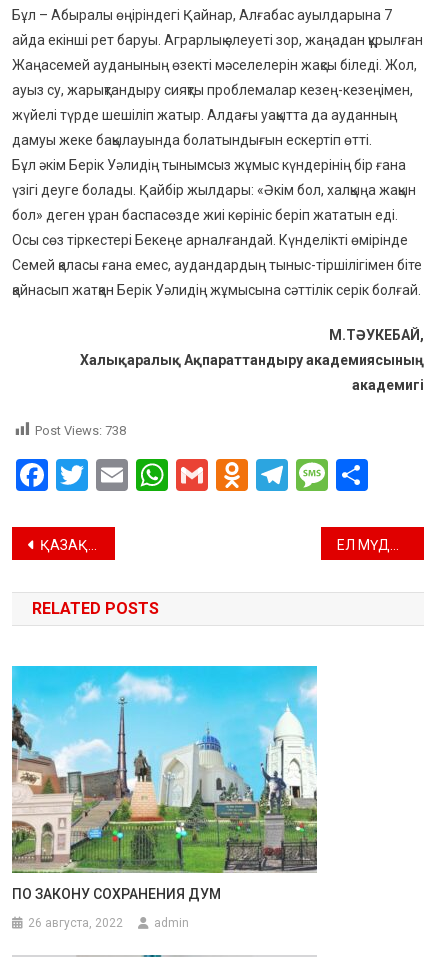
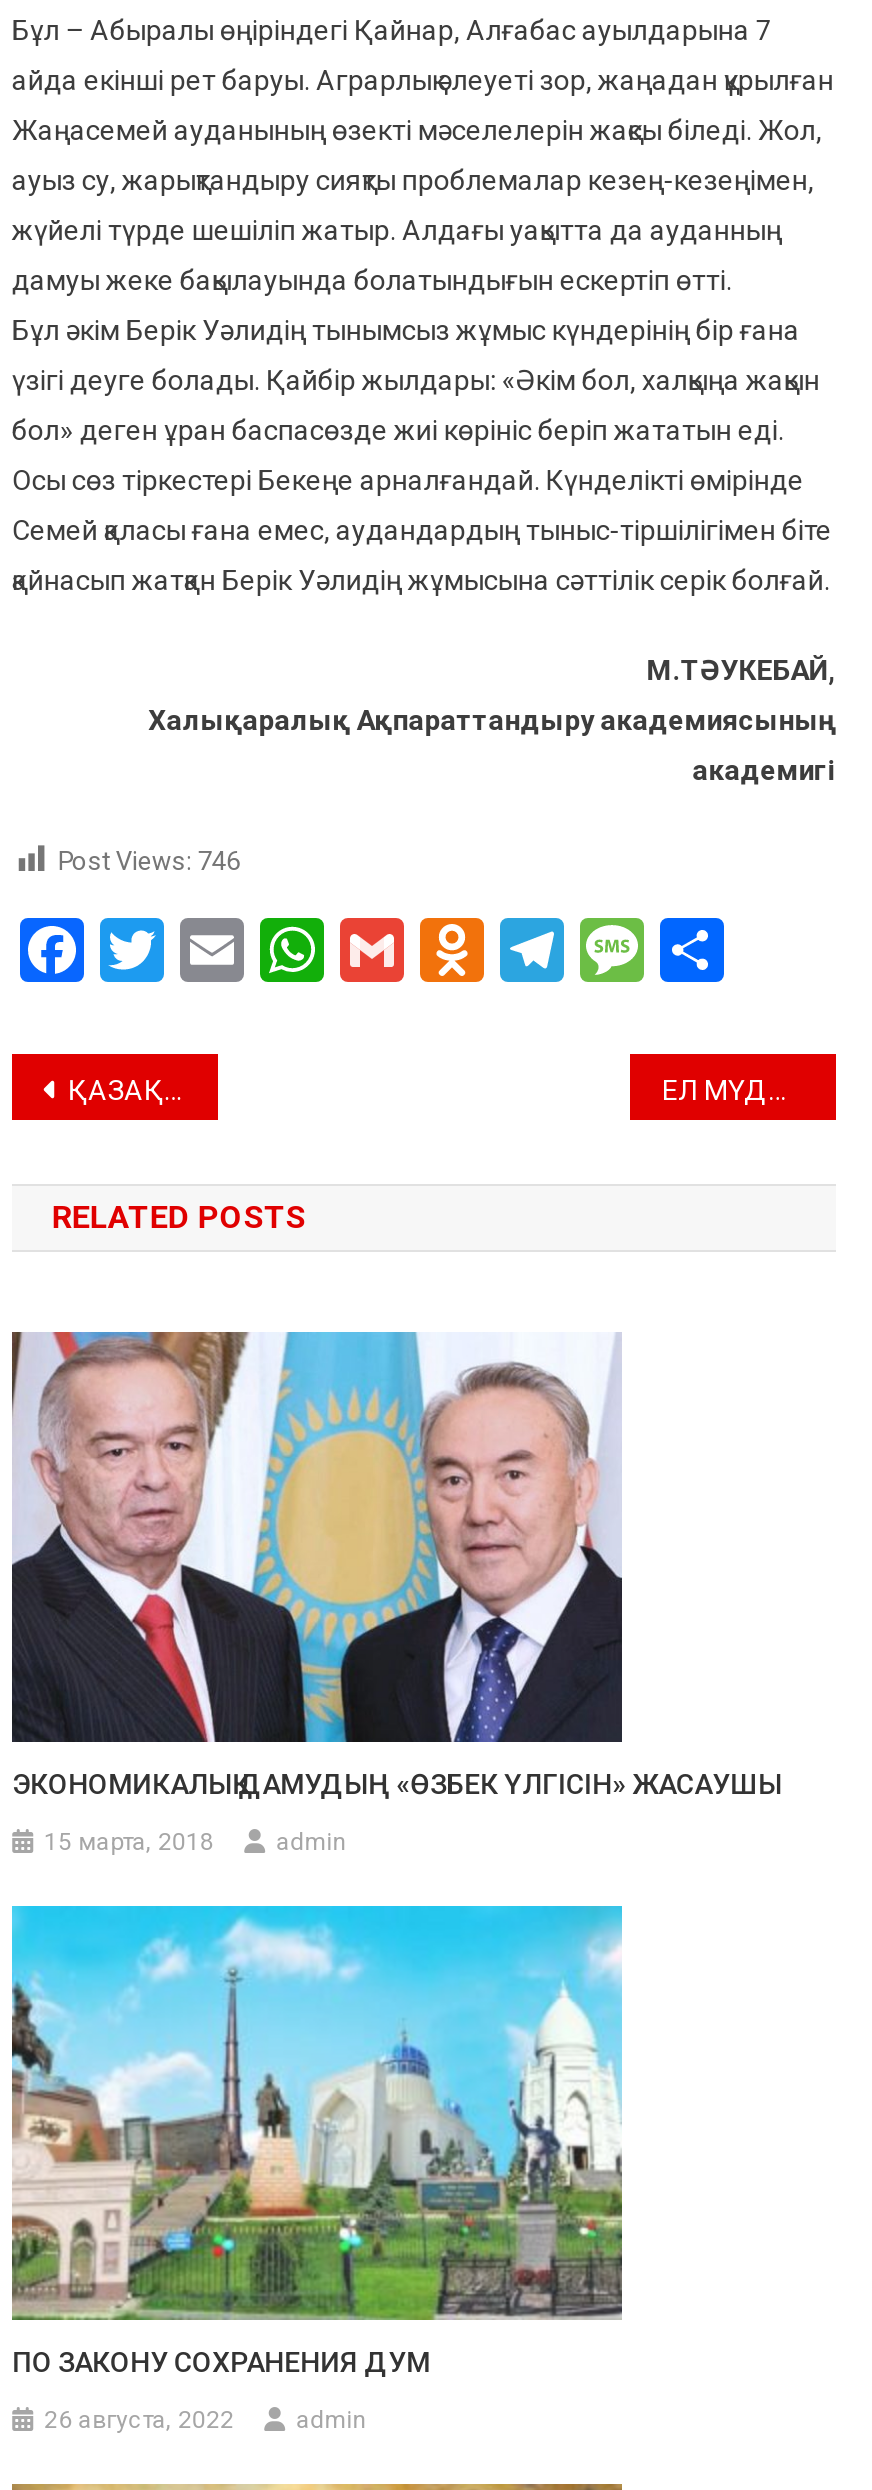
[35,422,126,437] Post Views: 738 -> [58,845,240,875] Post Views: 746
none -> [10,1330,782,1857] [image] | ЭКОНОМИКАЛЫҚ ДАМУДЫҢ «ӨЗБЕК ҮЛГІСІН» ЖАСАУШЫ | 15 марта, 2018 | admin

